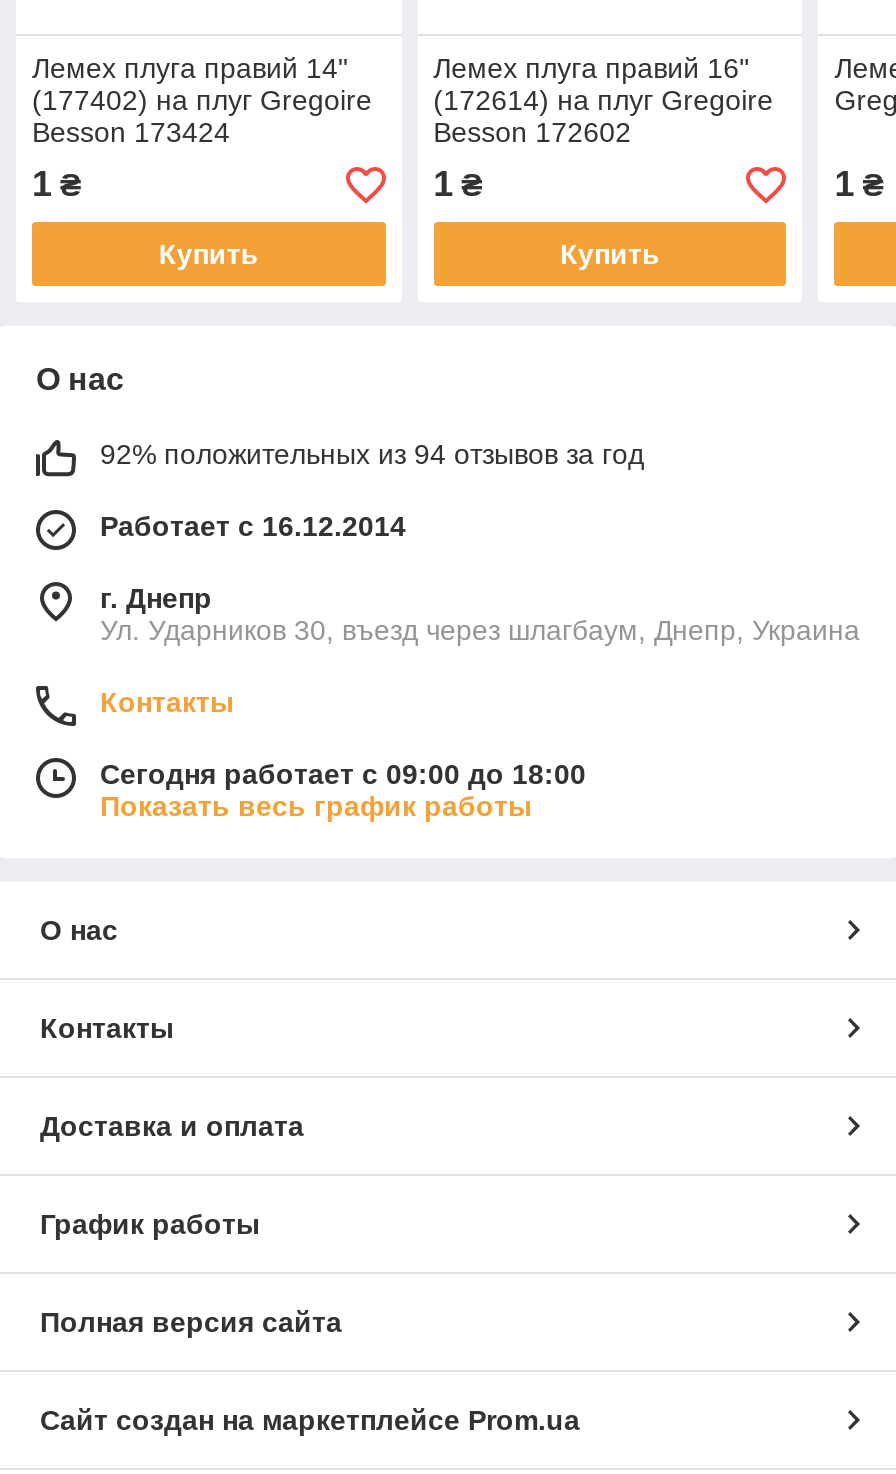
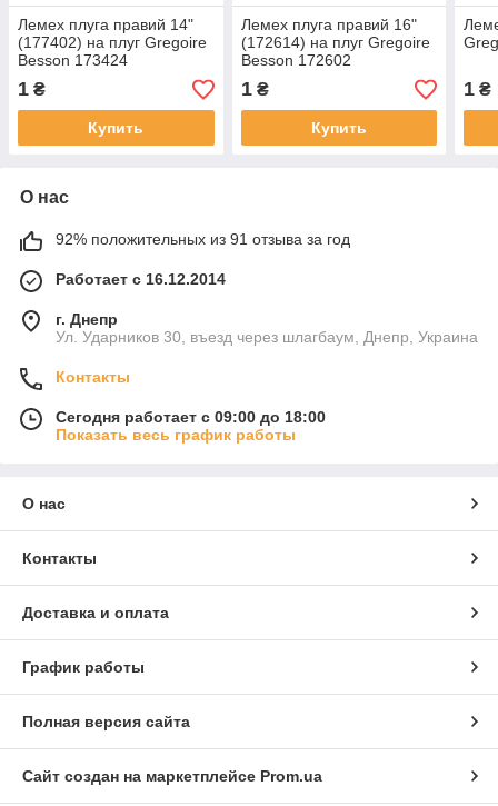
[100,439,644,471] 92% положительных из 94 отзывов за год -> [56,231,350,248] 92% положительных из 91 отзыва за год

